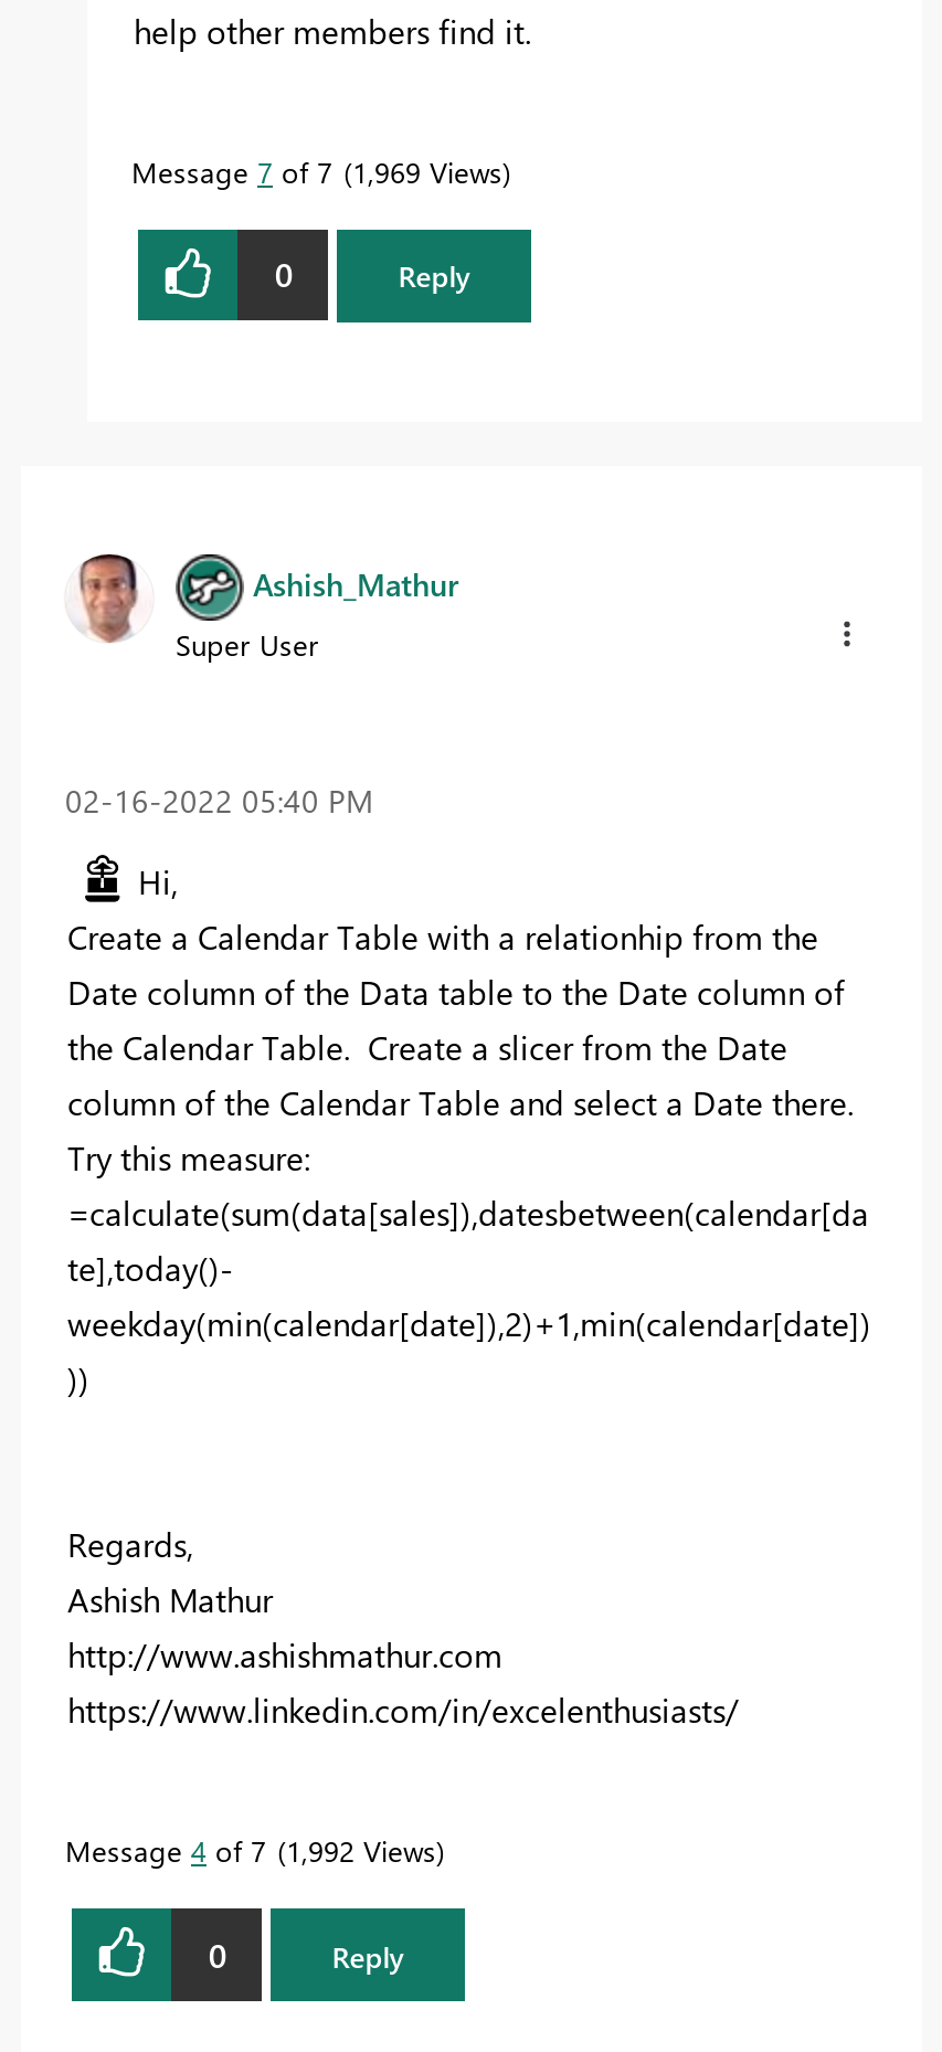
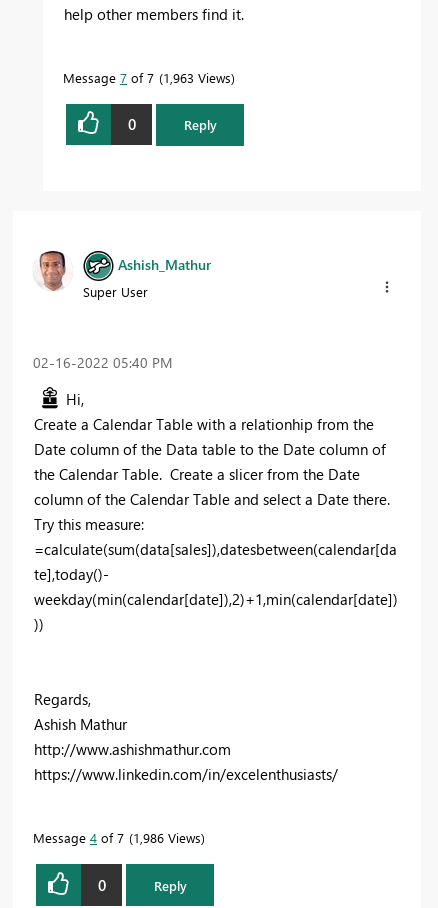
[131,152,502,189] Message 7 of 7 1,969 Views -> [63,69,231,86] Message 7 of 7 1,963 Views
[65,1831,436,1869] Message 4 of 7 1,992 Views -> [33,829,201,846] Message 4 of 7 1,986 Views

